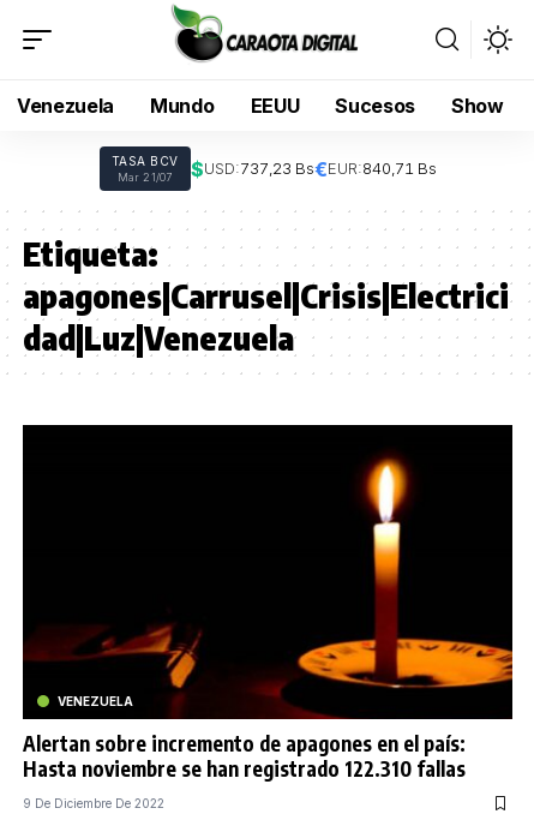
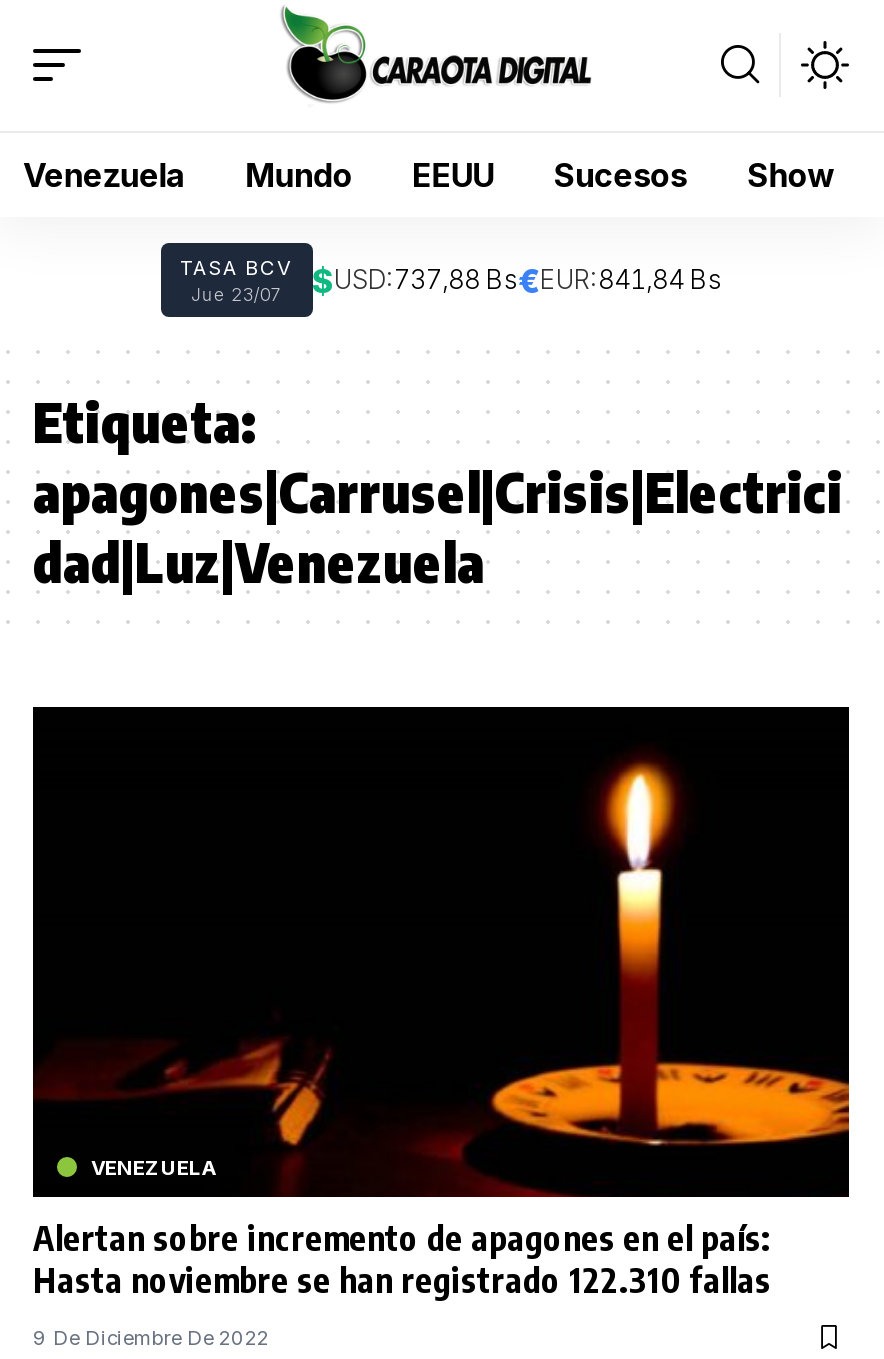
[117,157,436,184] Mar 21/07 | $USD:737,23 Bs€EUR:840,71 Bs -> [191,260,722,305] Jue 23/07 | $USD:737,88 Bs€EUR:841,84 Bs

